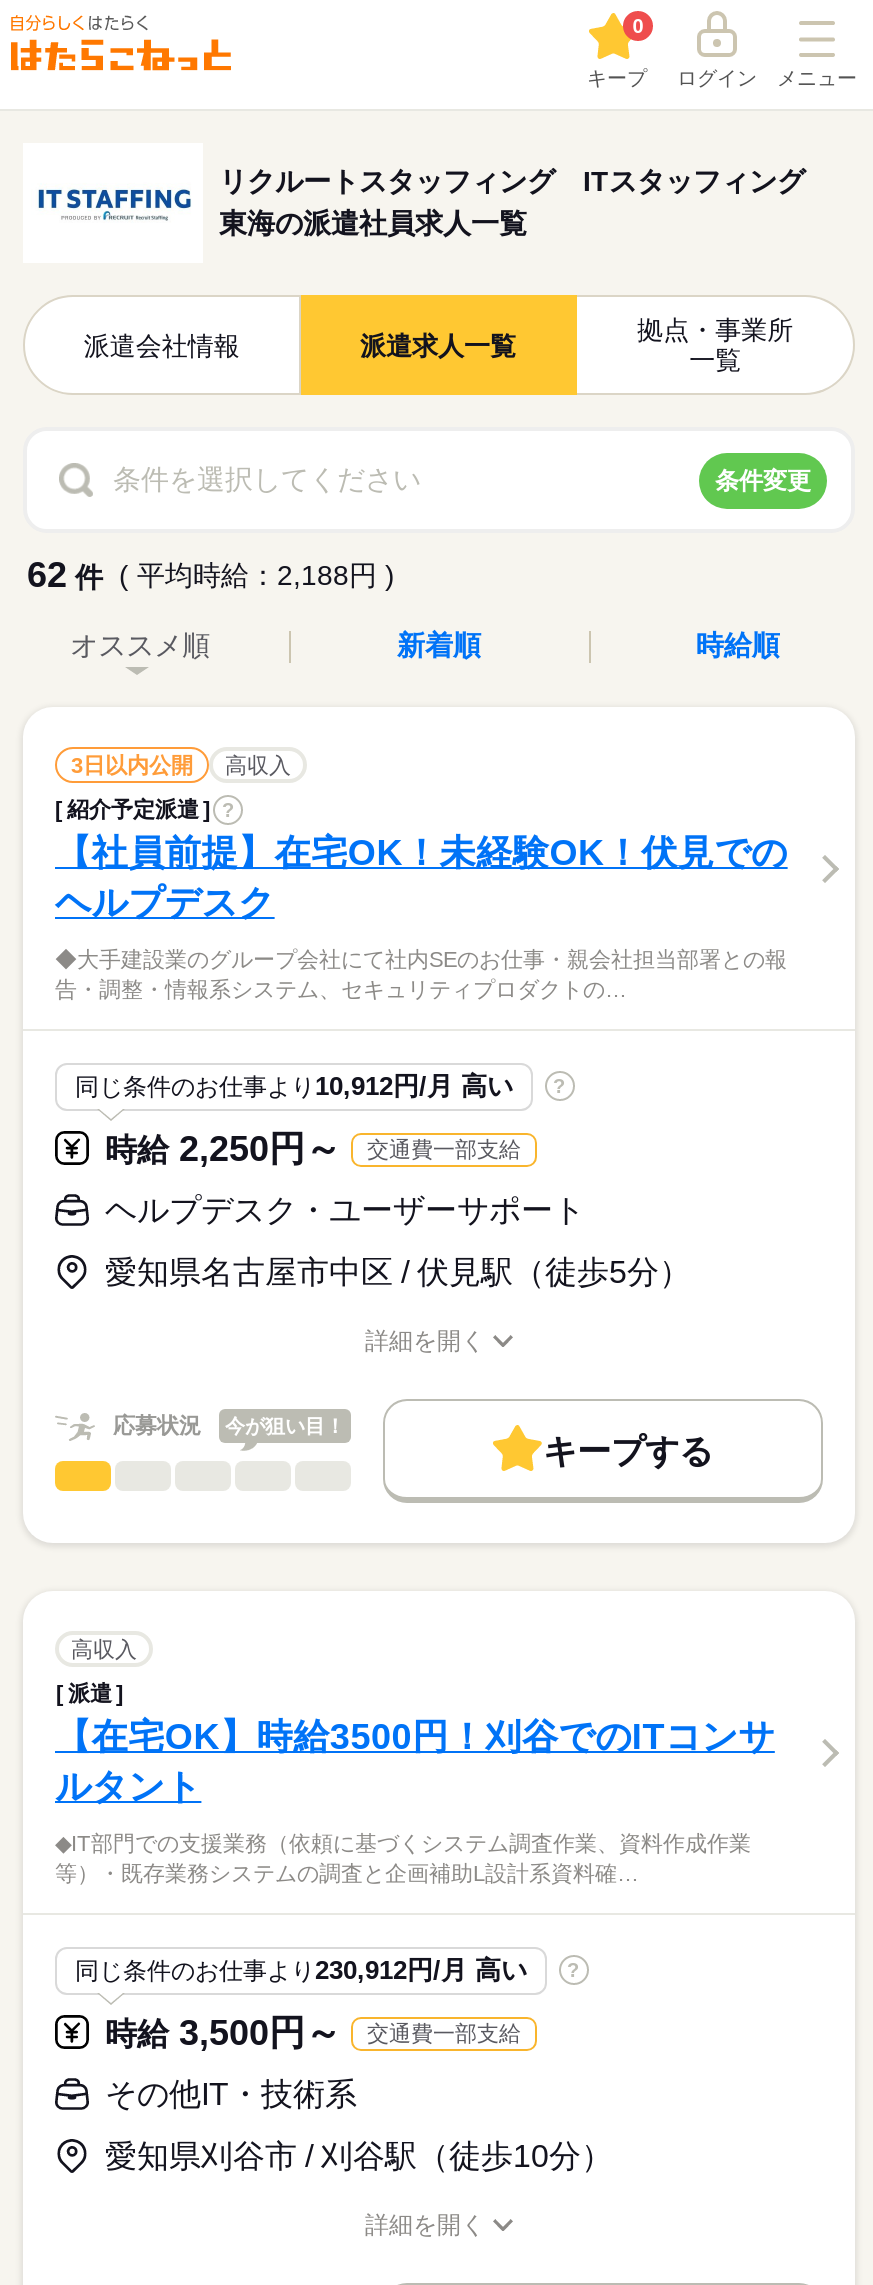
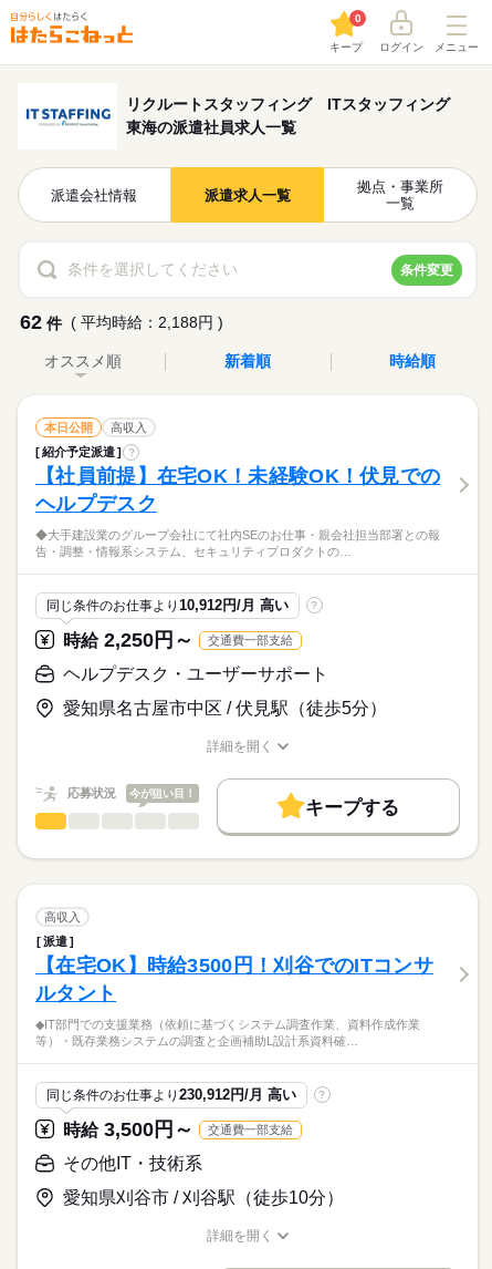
[71,753,193,777] 3日以内公開 -> [44,421,93,434] 本日公開

